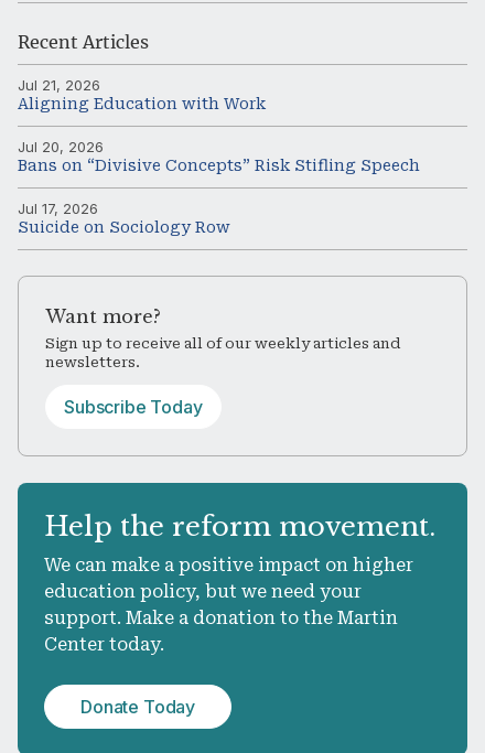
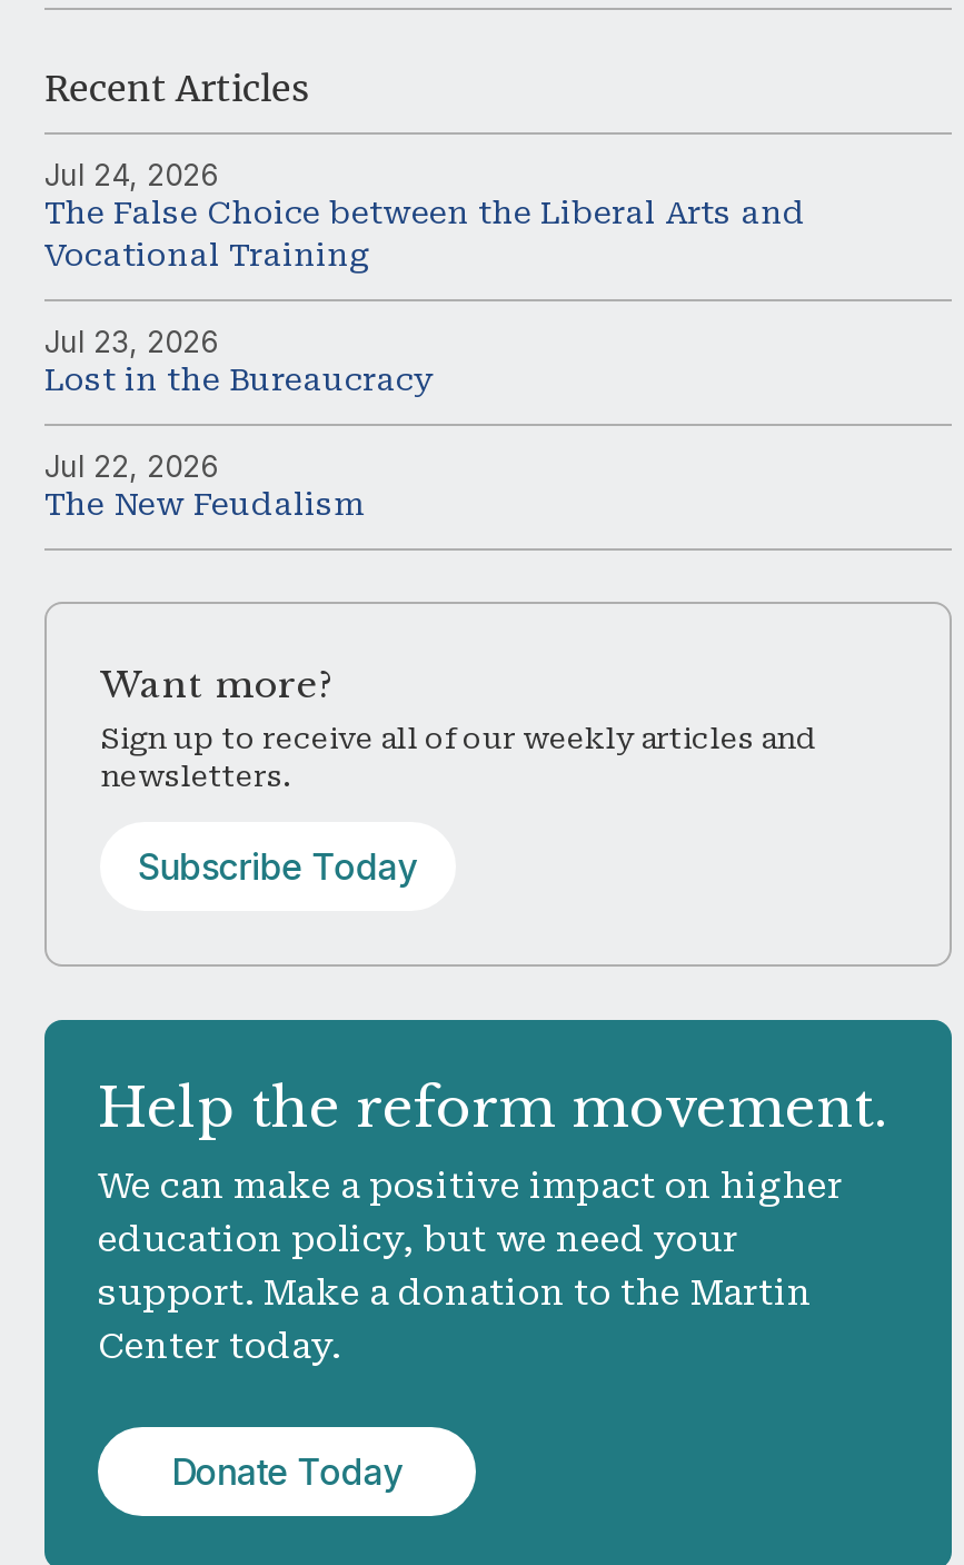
[18,76,266,113] Jul 21, 2026 | Aligning Education with Work -> [44,157,805,273] Jul 24, 2026 | The False Choice between the Liberal Arts and | Vocational Training
[18,138,420,174] Jul 20, 2026 | Bans on “Divisive Concepts” Risk Stifling Speech -> [44,324,434,398] Jul 23, 2026 | Lost in the Bureaucracy
[18,200,230,236] Jul 17, 2026 | Suicide on Sociology Row -> [44,449,362,522] Jul 22, 2026 | The New Feudalism

